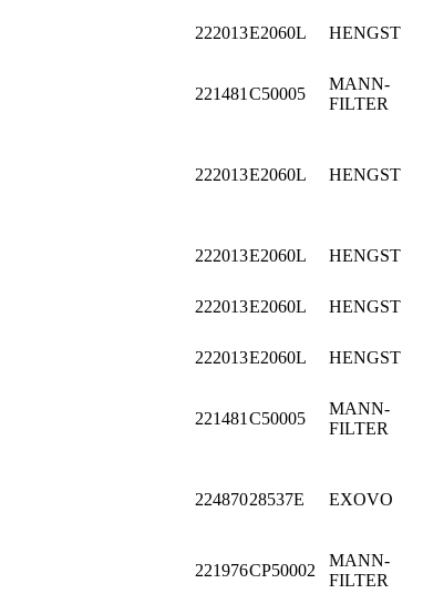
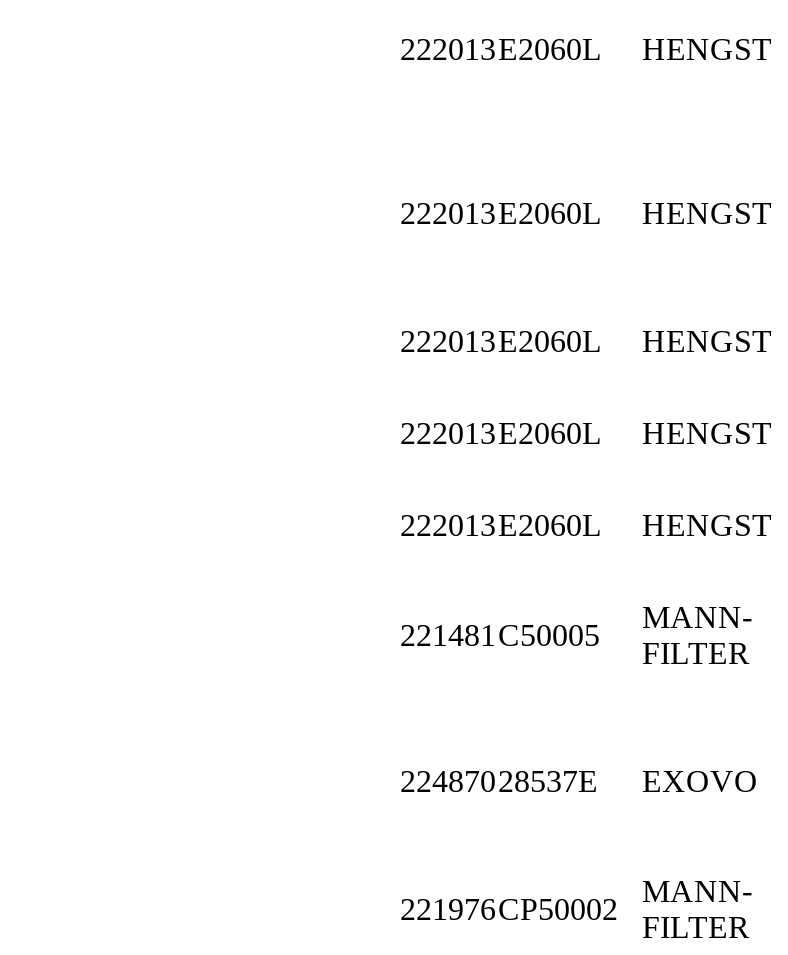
[329,74,390,113] MANN- | FILTER -> none
[195,84,306,103] 221481 C50005 -> none

